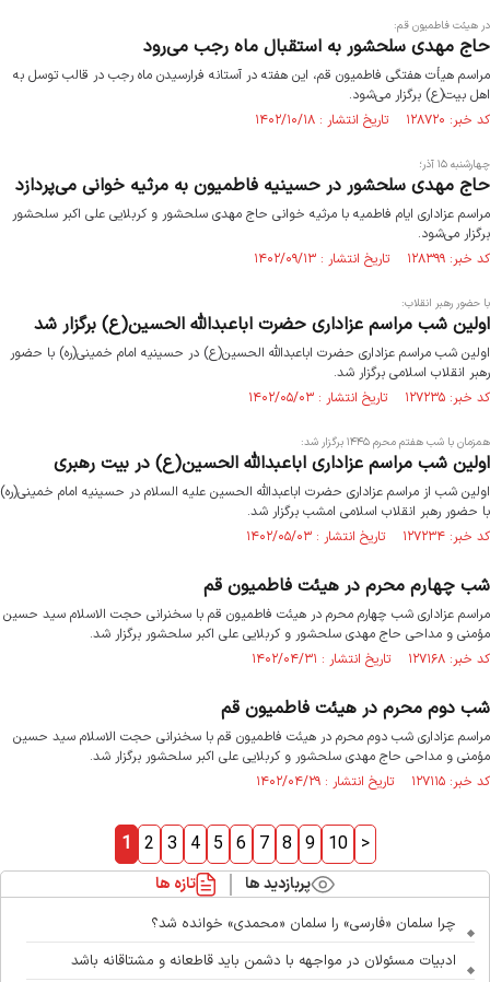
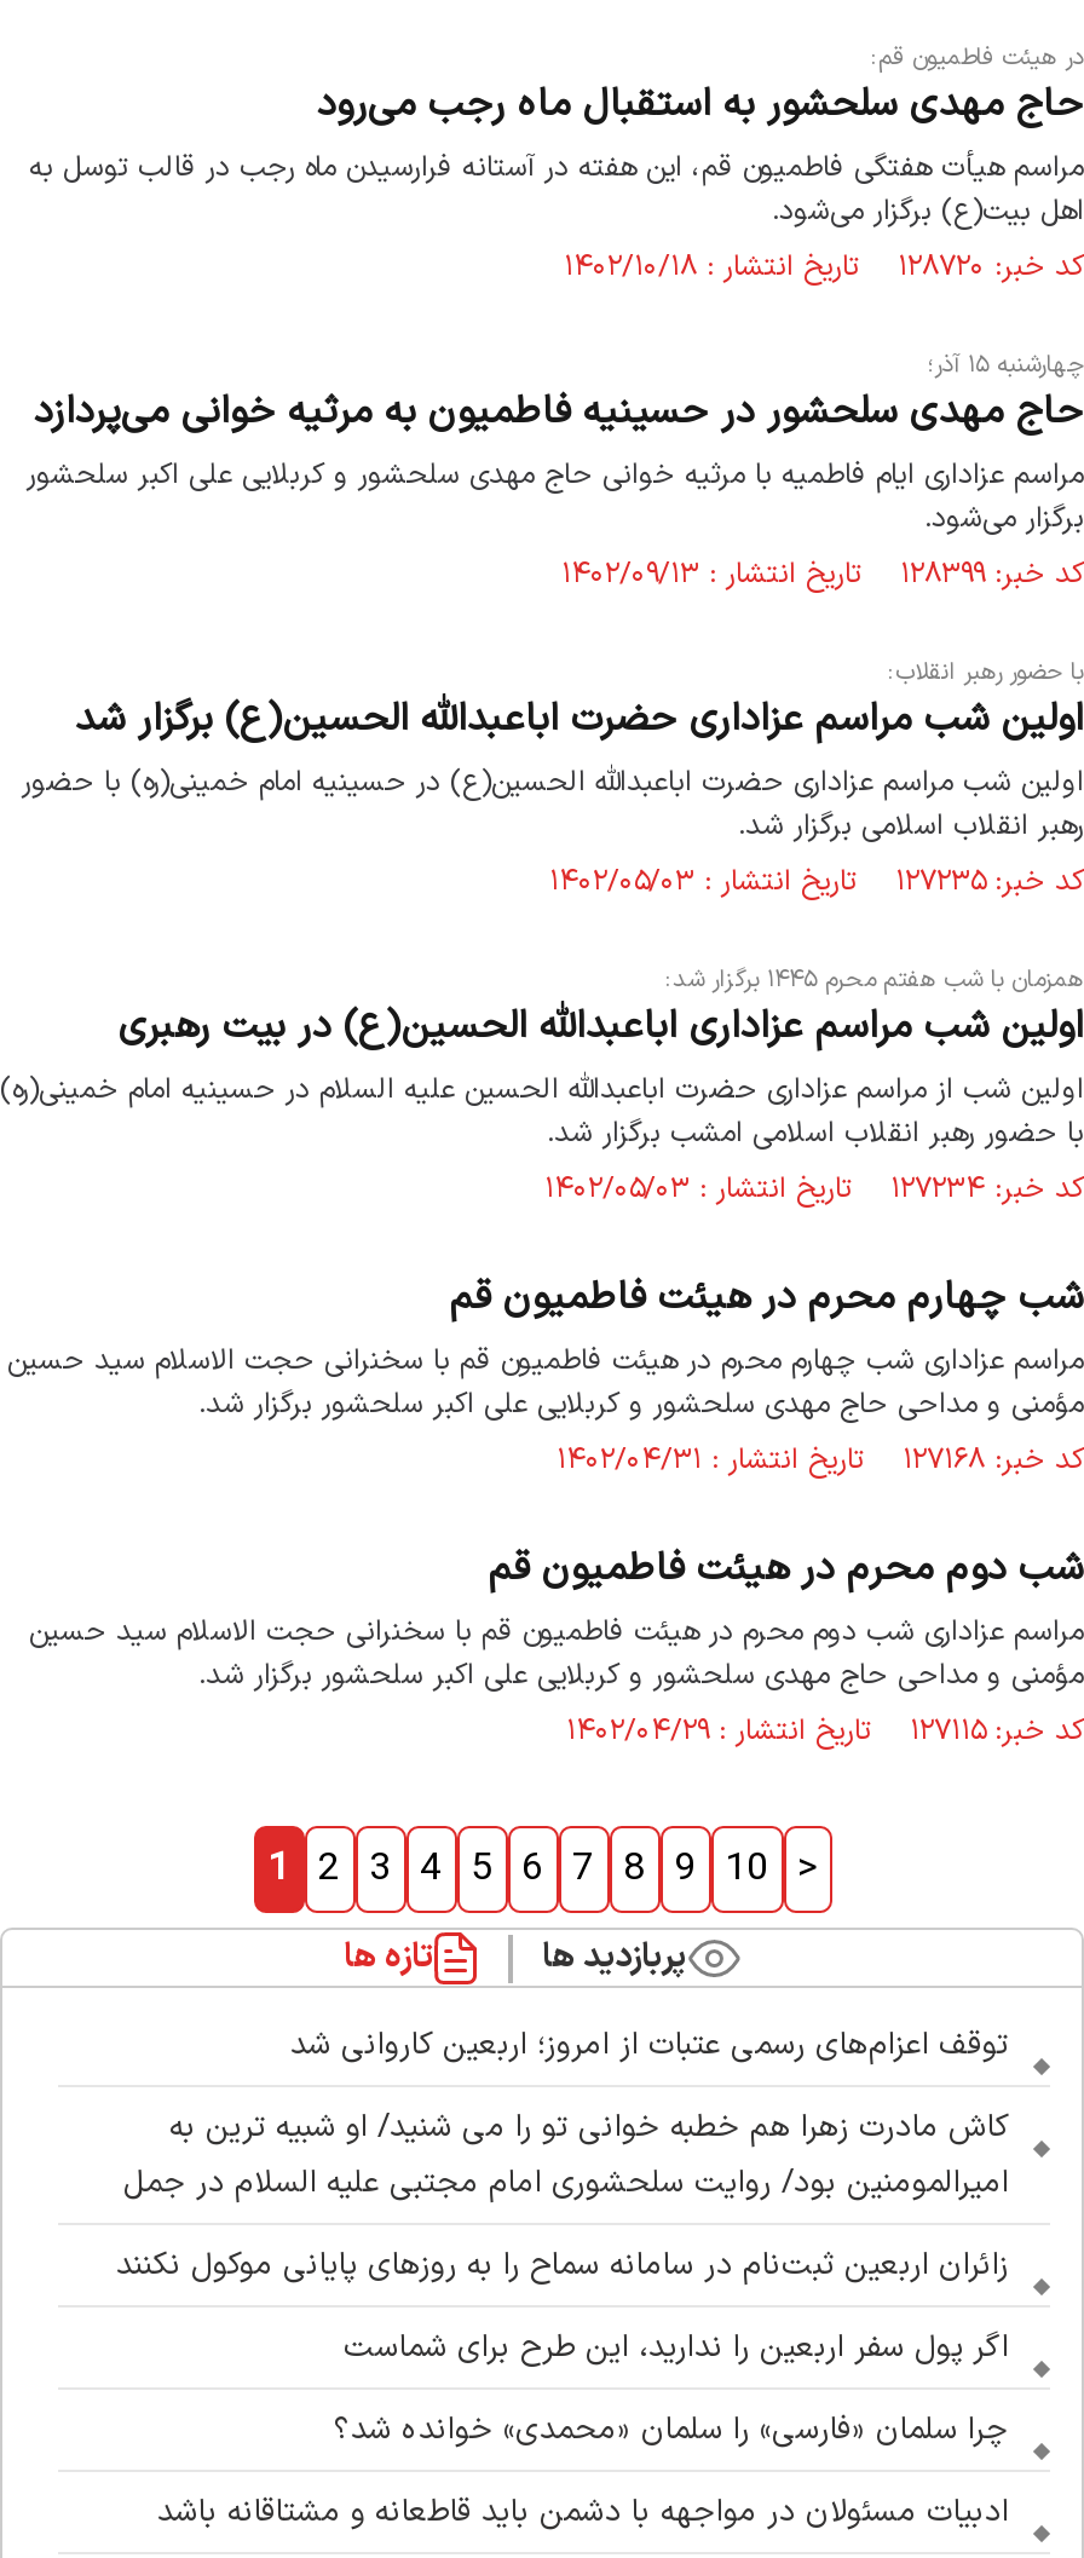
none -> [116,2022,1009,2373] توقف اعزام‌‌های رسمی عتبات از امروز؛ اربعین کاروانی شد | کاش مادرت زهرا هم خطبه خوانی تو را می شنید/ او شبیه ترین به | امیرالمومنین بود/ روایت سلحشوری امام مجتبی علیه السلام در جمل | زائران اربعین ثبت‌نام در سامانه سماح را به روزهای پایانی موکول نکنند | اگر پول سفر اربعین را ندارید، این طرح برای شماست

